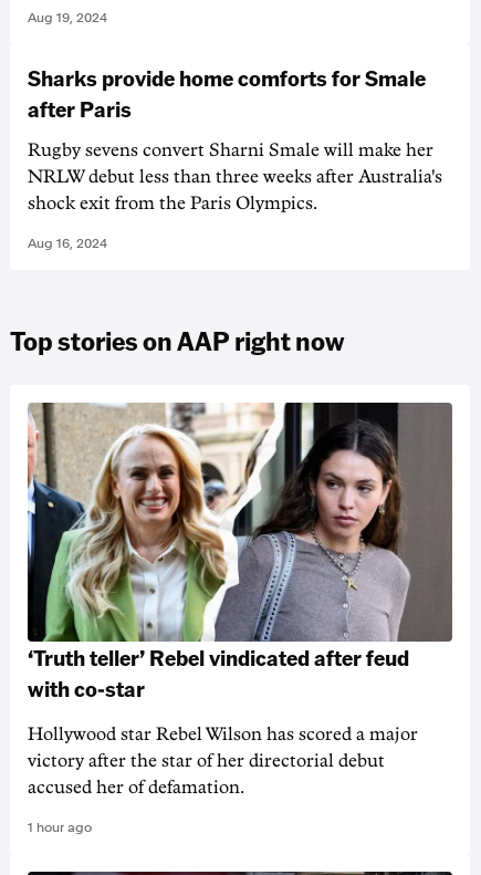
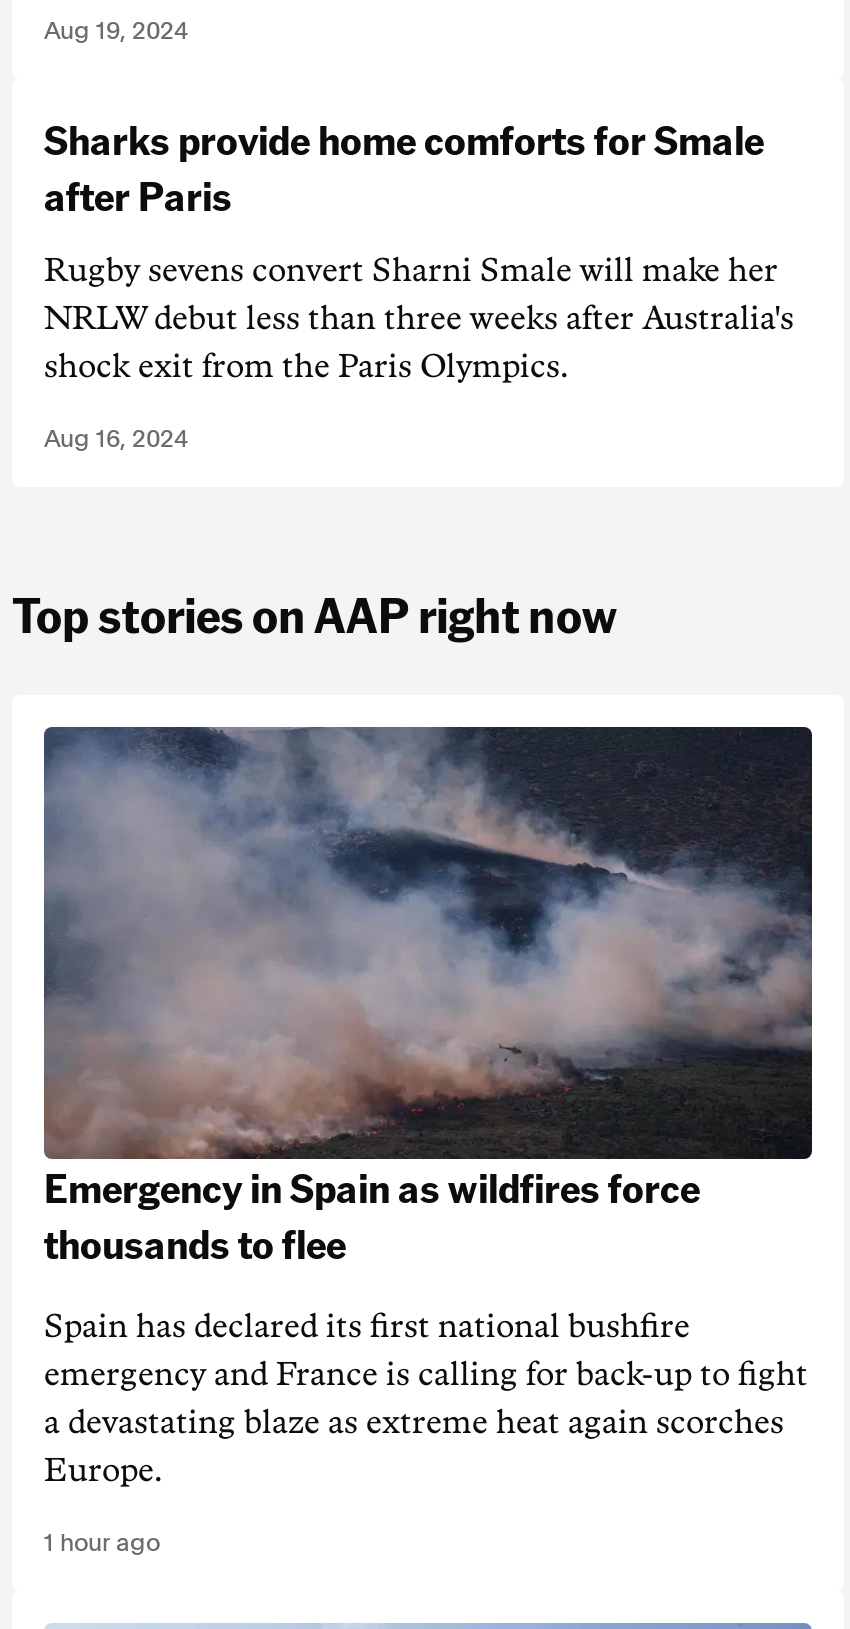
[27,403,452,796] [image] | ‘Truth teller’ Rebel vindicated after feud | with co-star | Hollywood star Rebel Wilson has scored a major | victory after the star of her directorial debut | accused her of defamation. -> [42,725,810,1487] [image] | Emergency in Spain as wildfires force | thousands to flee | Spain has declared its first national bushfire | emergency and France is calling for back-up to fight | a devastating blaze as extreme heat again scorches | Europe.

